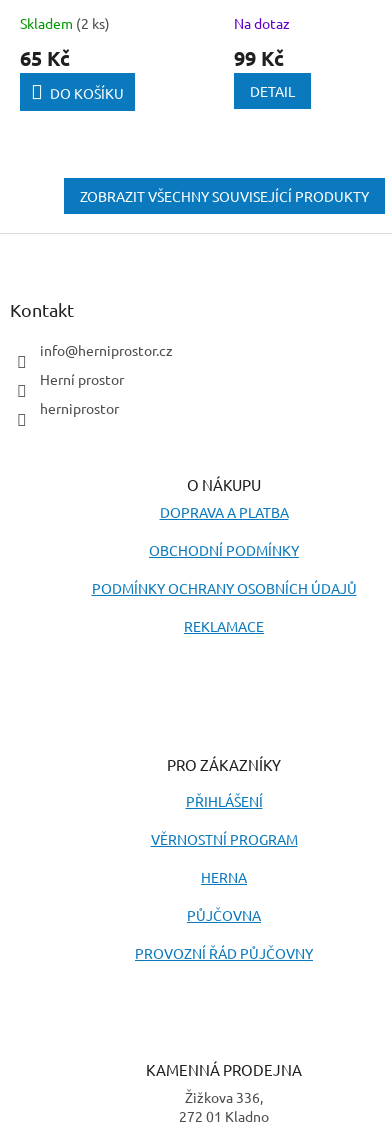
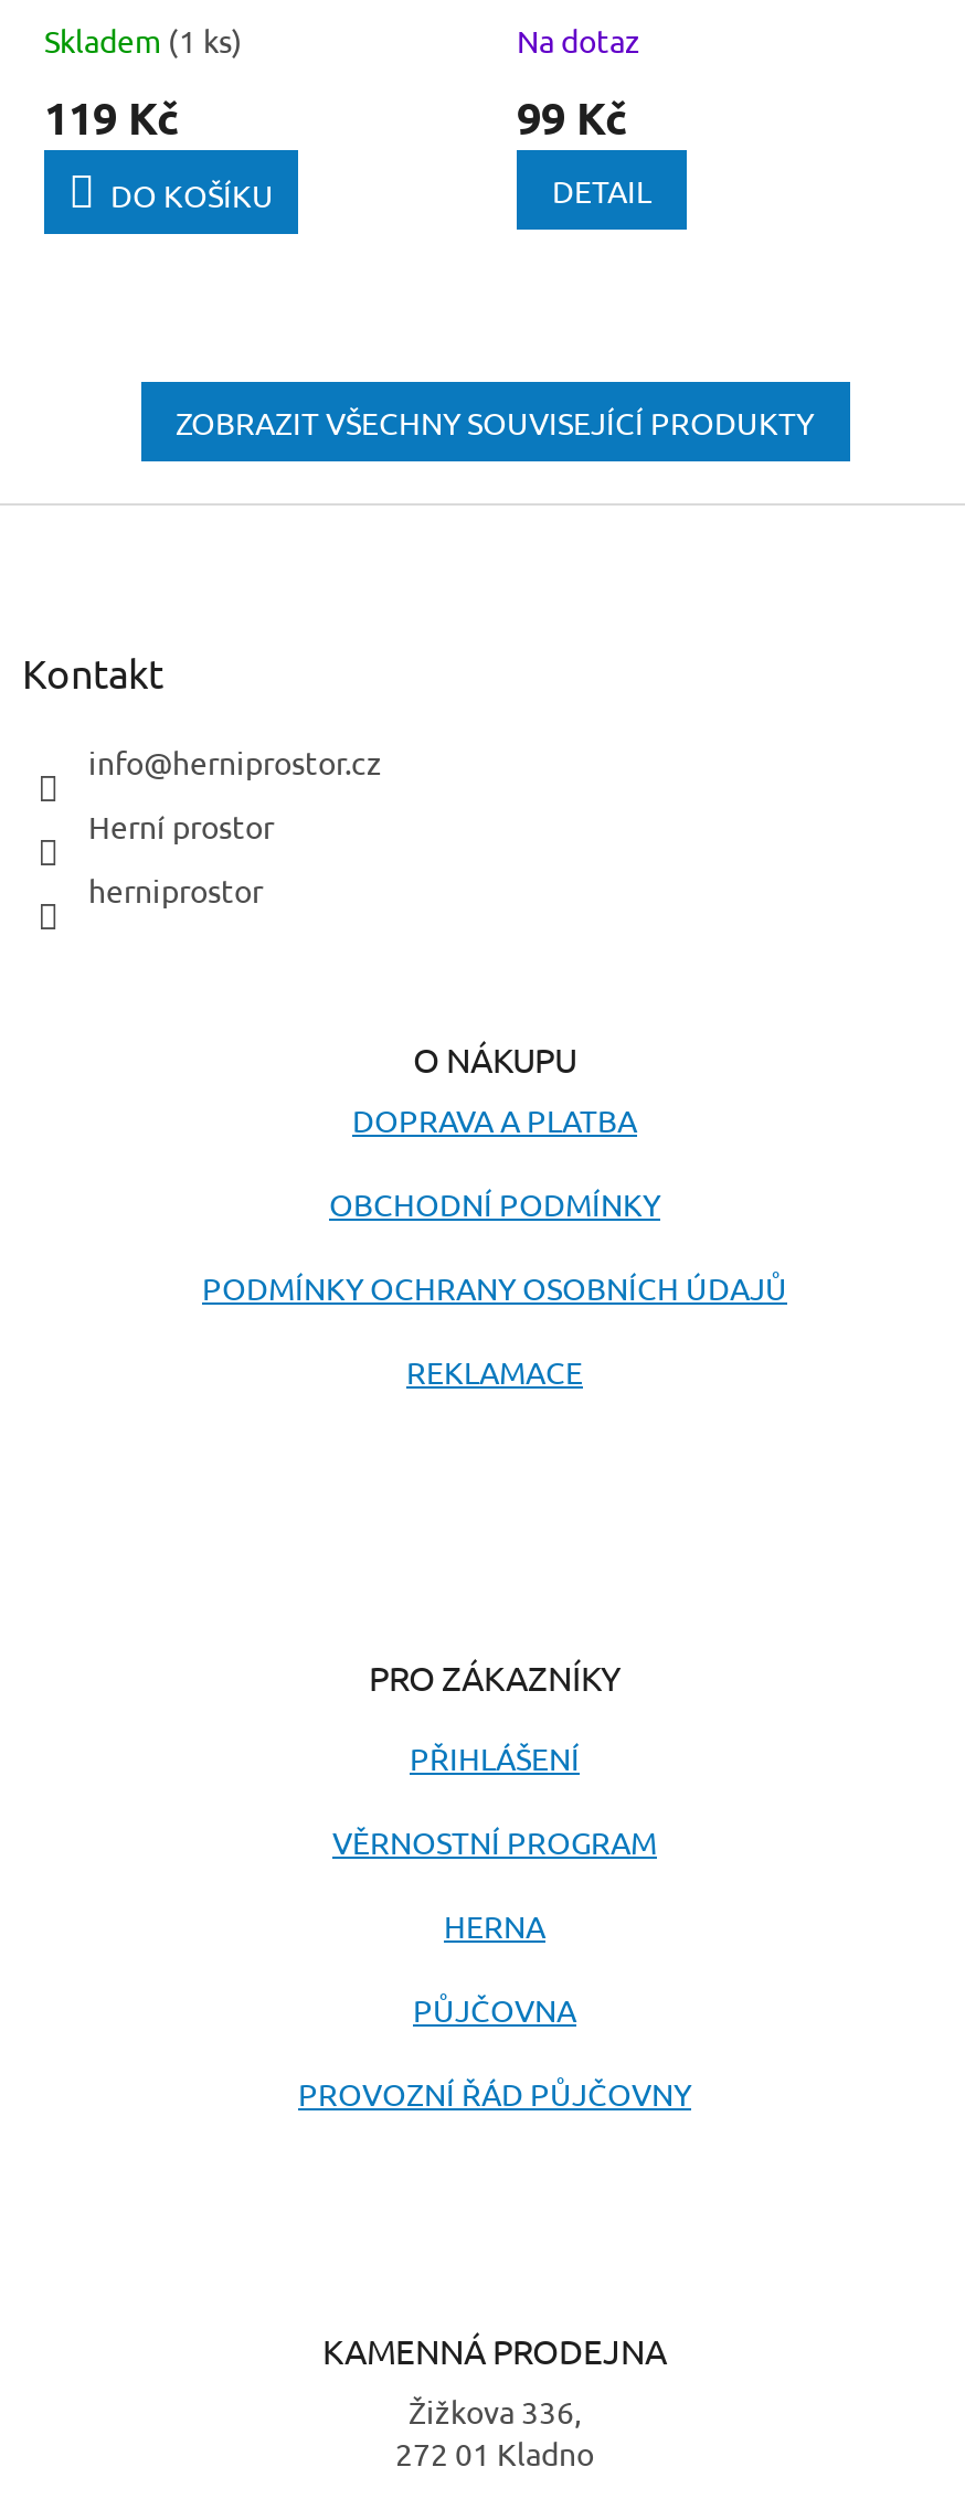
[20,14,110,32] Skladem (2 ks) -> [44,19,243,59] Skladem (1 ks)
[20,45,70,71] 65 Kč -> [44,88,179,145] 119 Kč

